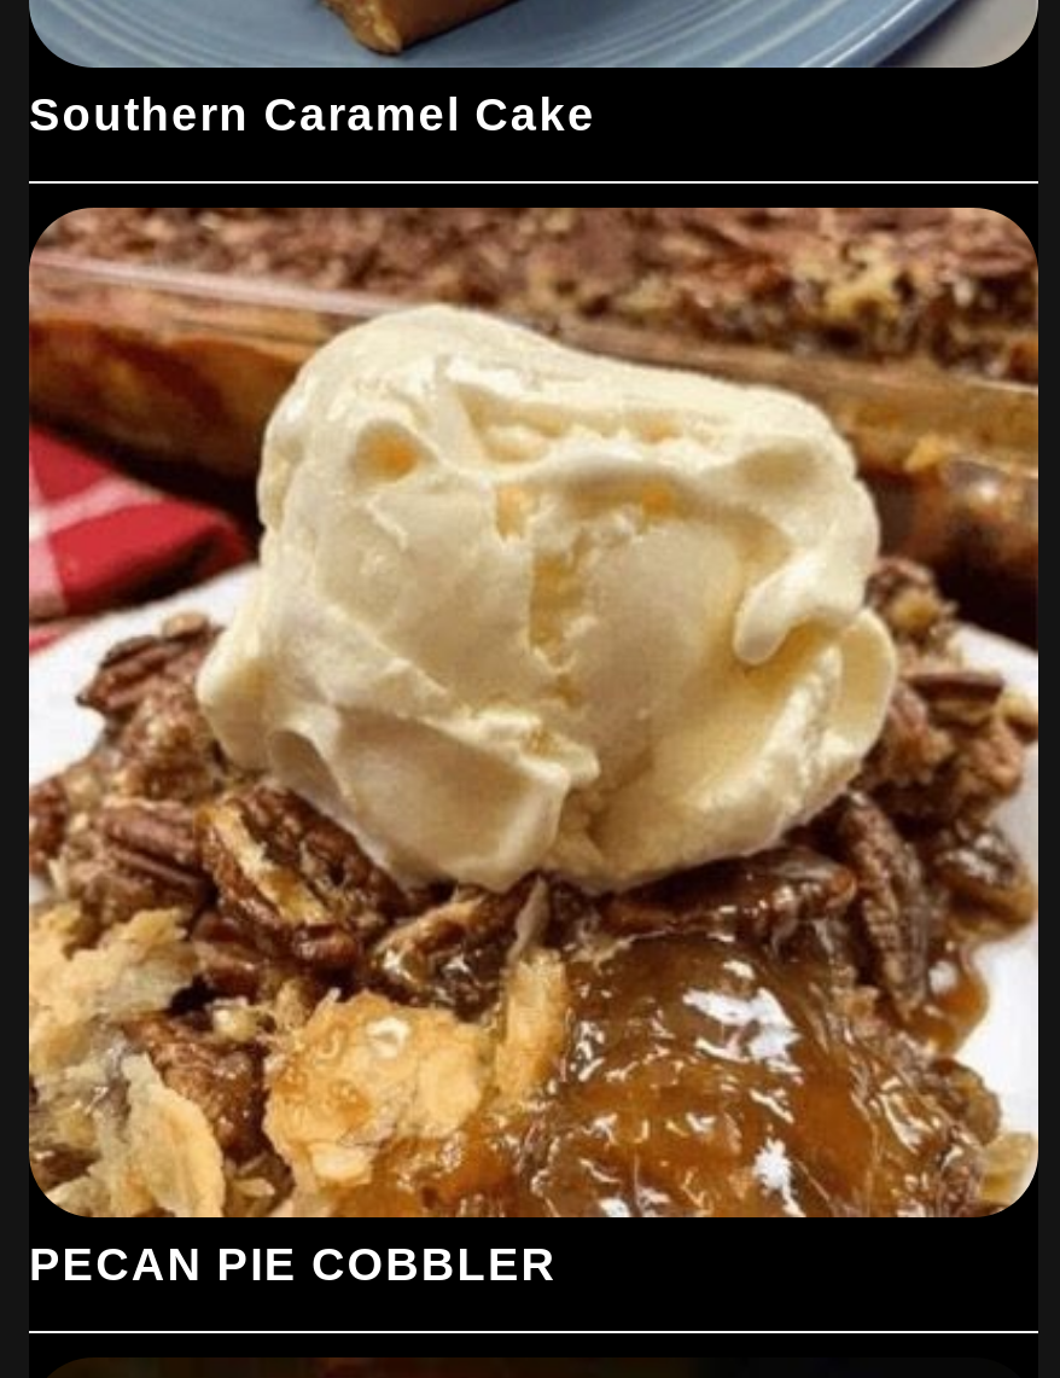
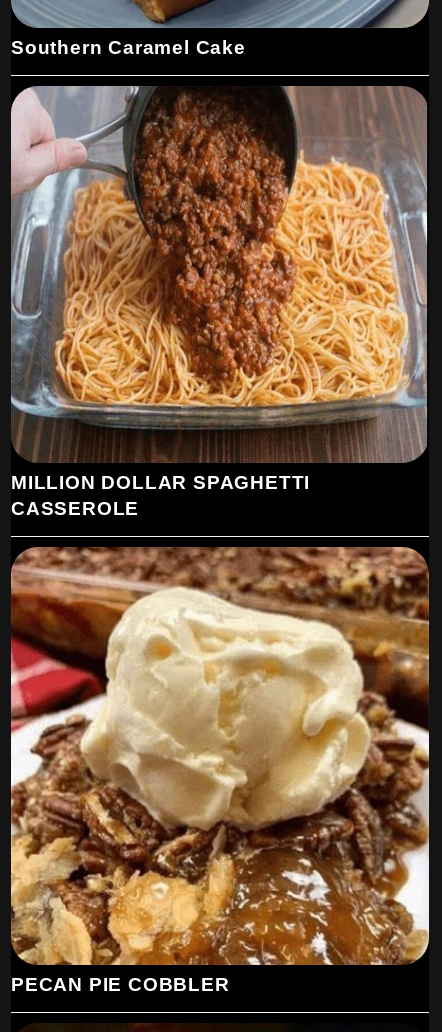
none -> [10,85,429,519] [image] | MILLION DOLLAR SPAGHETTI | CASSEROLE

